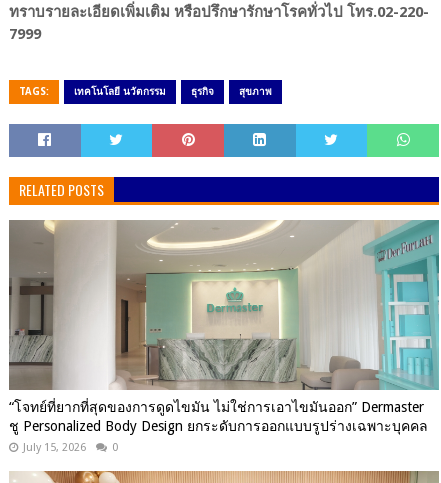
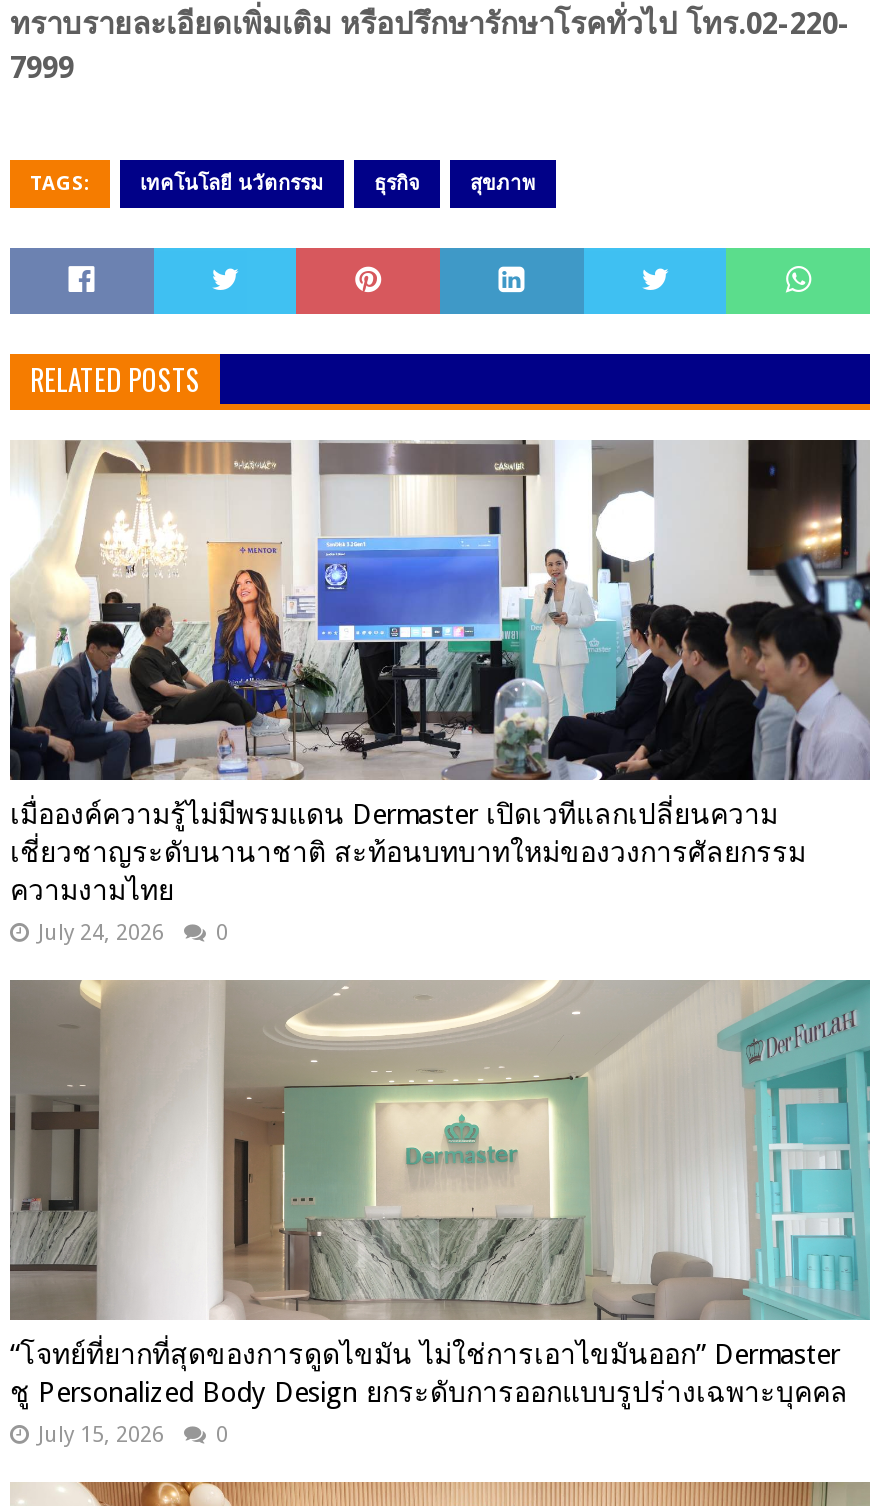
none -> [10,438,872,946] [image] | เมื่อองค์ความรู้ไม่มีพรมแดน Dermaster เปิดเวทีแลกเปลี่ยนความ | เชี่ยวชาญระดับนานาชาติ สะท้อนบทบาทใหม่ของวงการศัลยกรรม | ความงามไทย | July 24, 2026 | 0

